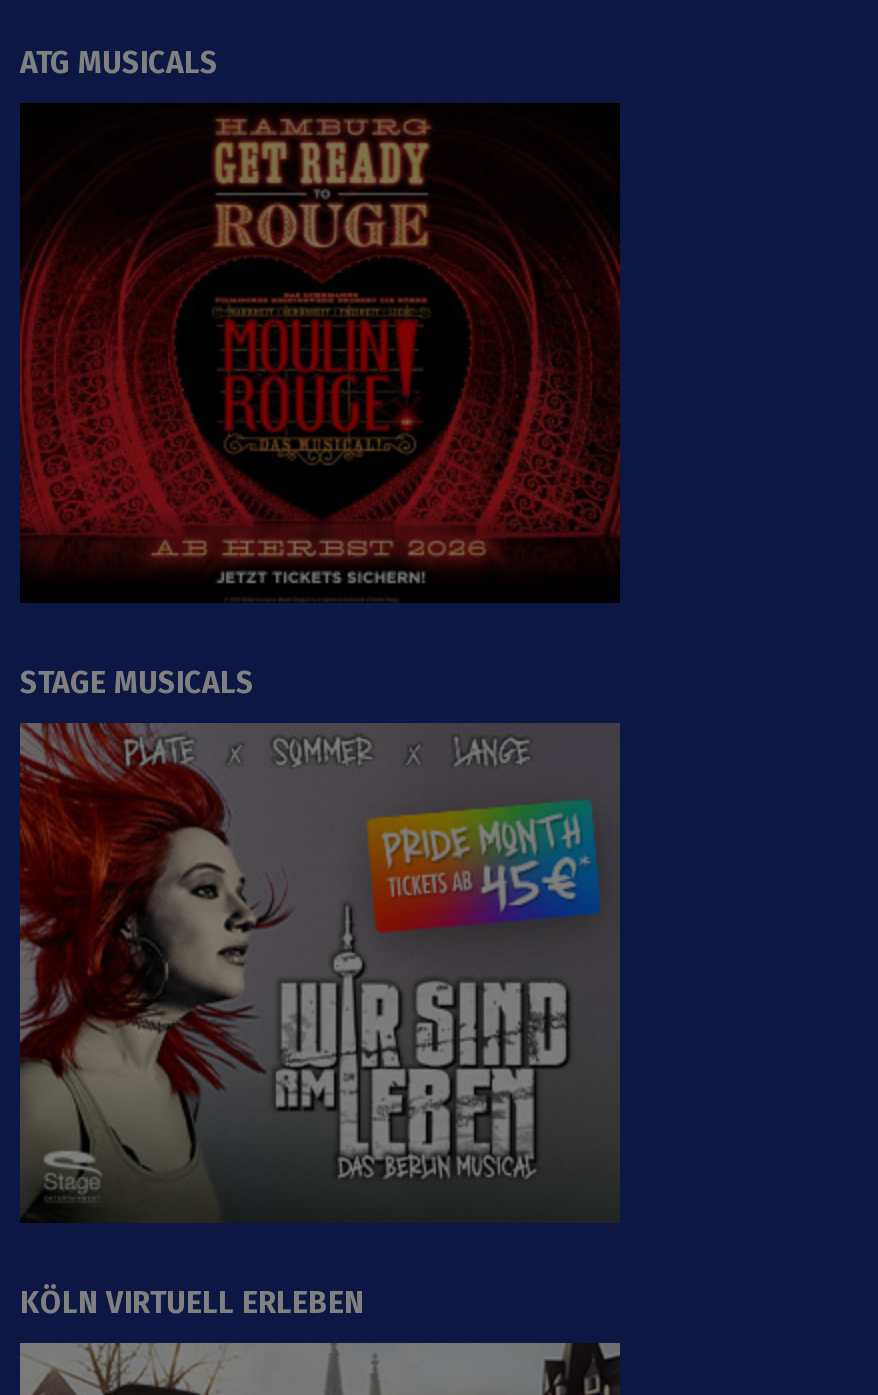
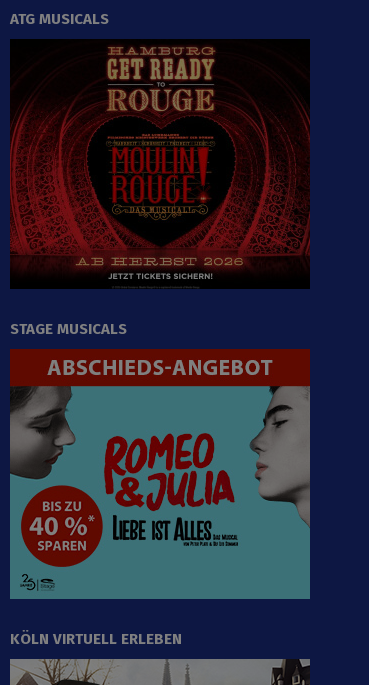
[18,721,620,1225] [image] -> [9,348,311,600] [image]

